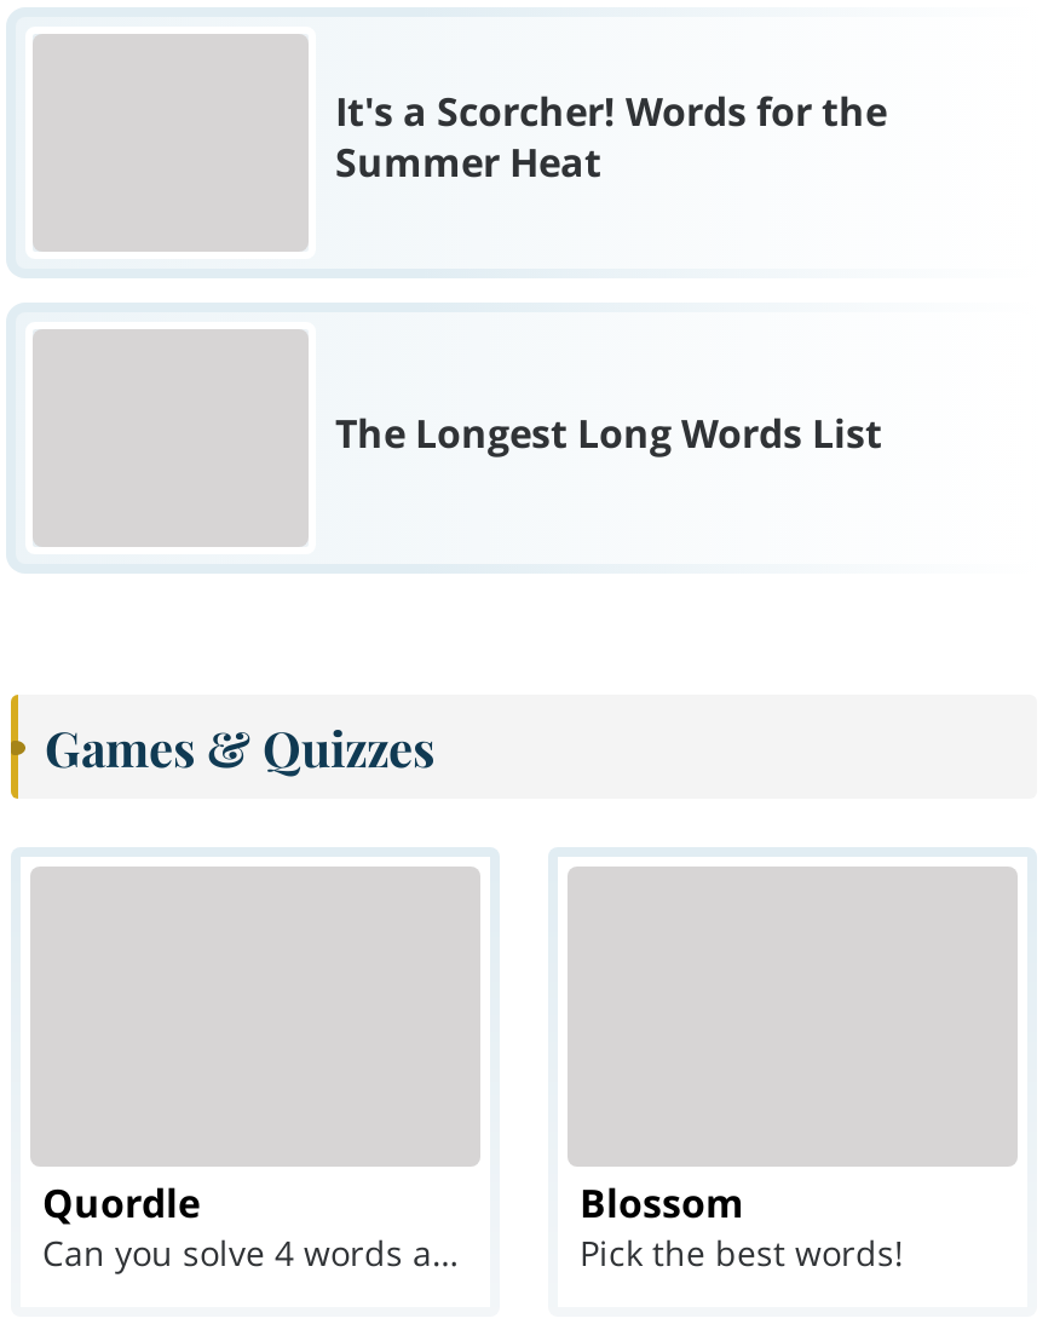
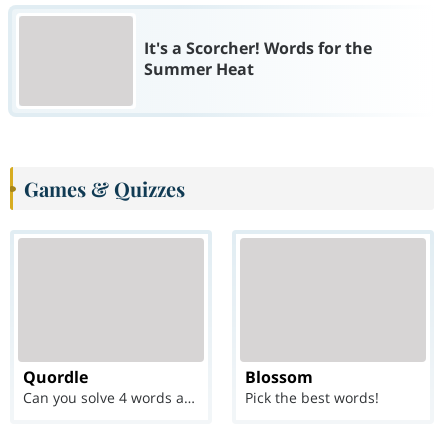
[335,405,882,459] The Longest Long Words List -> none

